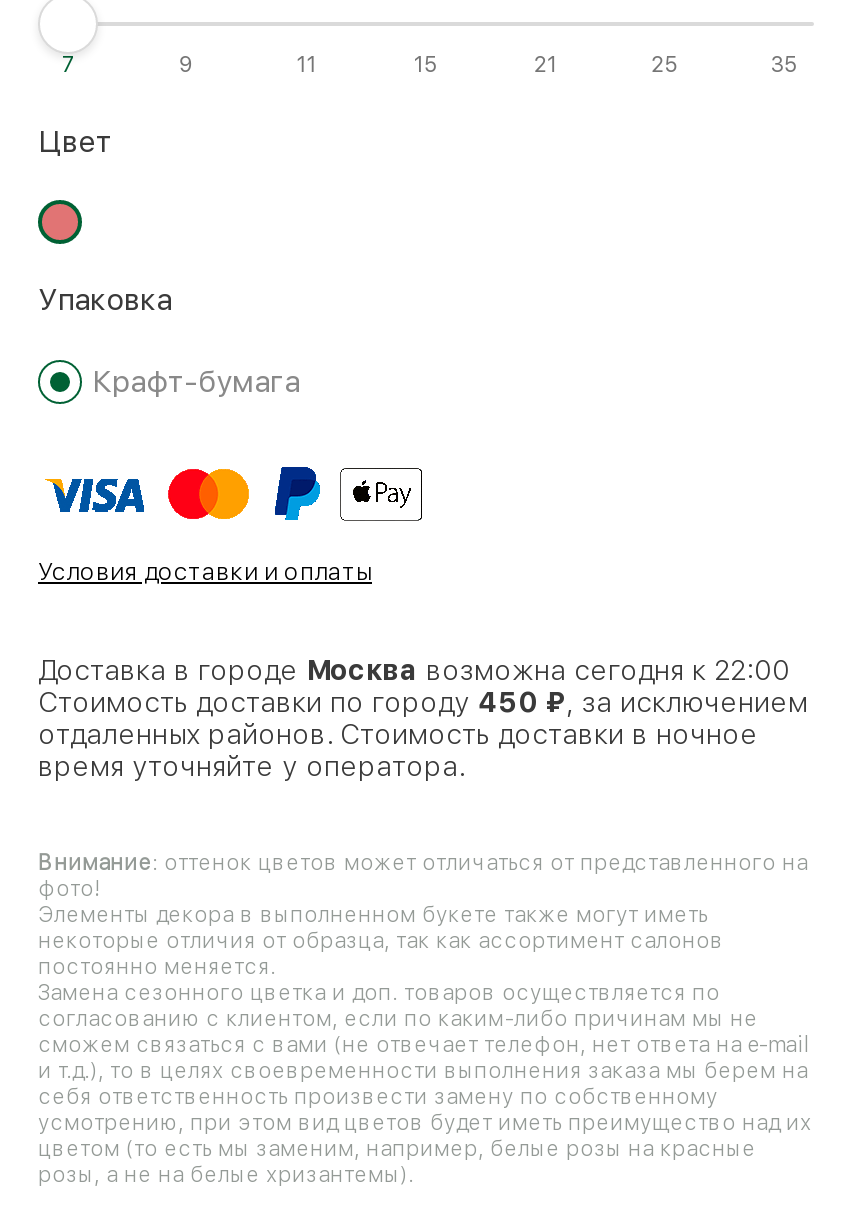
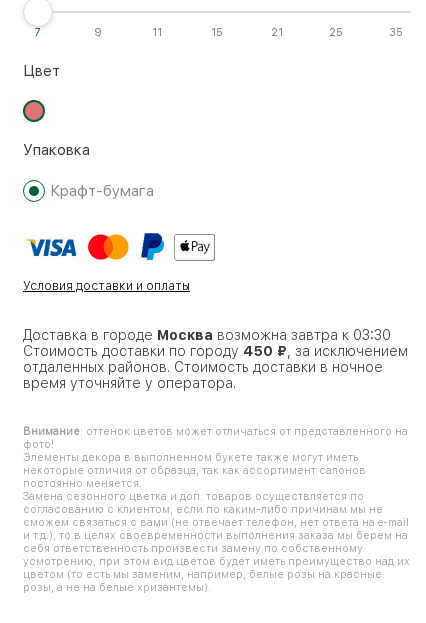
[38,655,790,687] Доставка в городе Москва возможна сегодня к 22:00 -> [23,327,391,343] Доставка в городе Москва возможна завтра к 03:30

